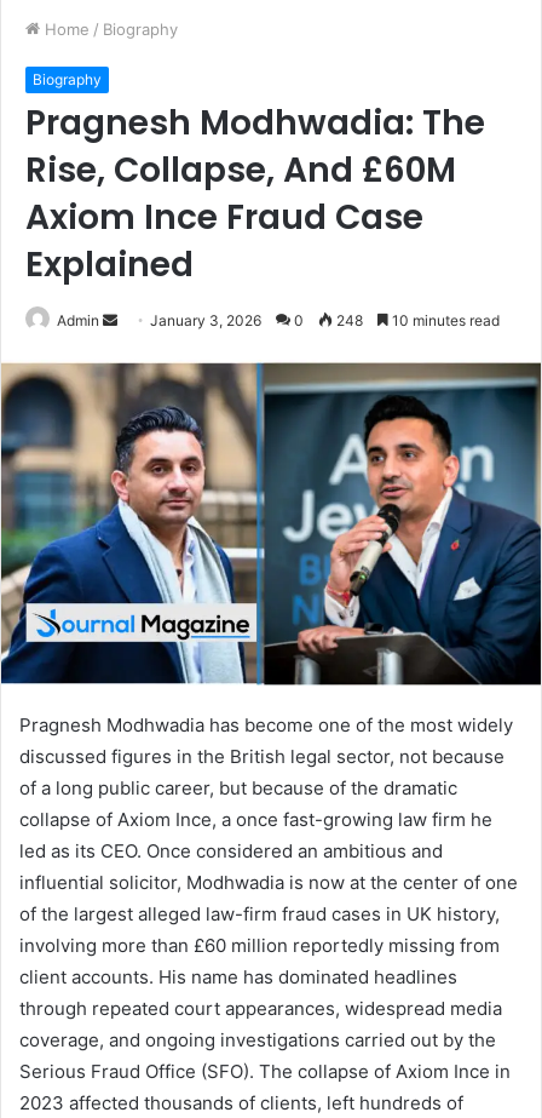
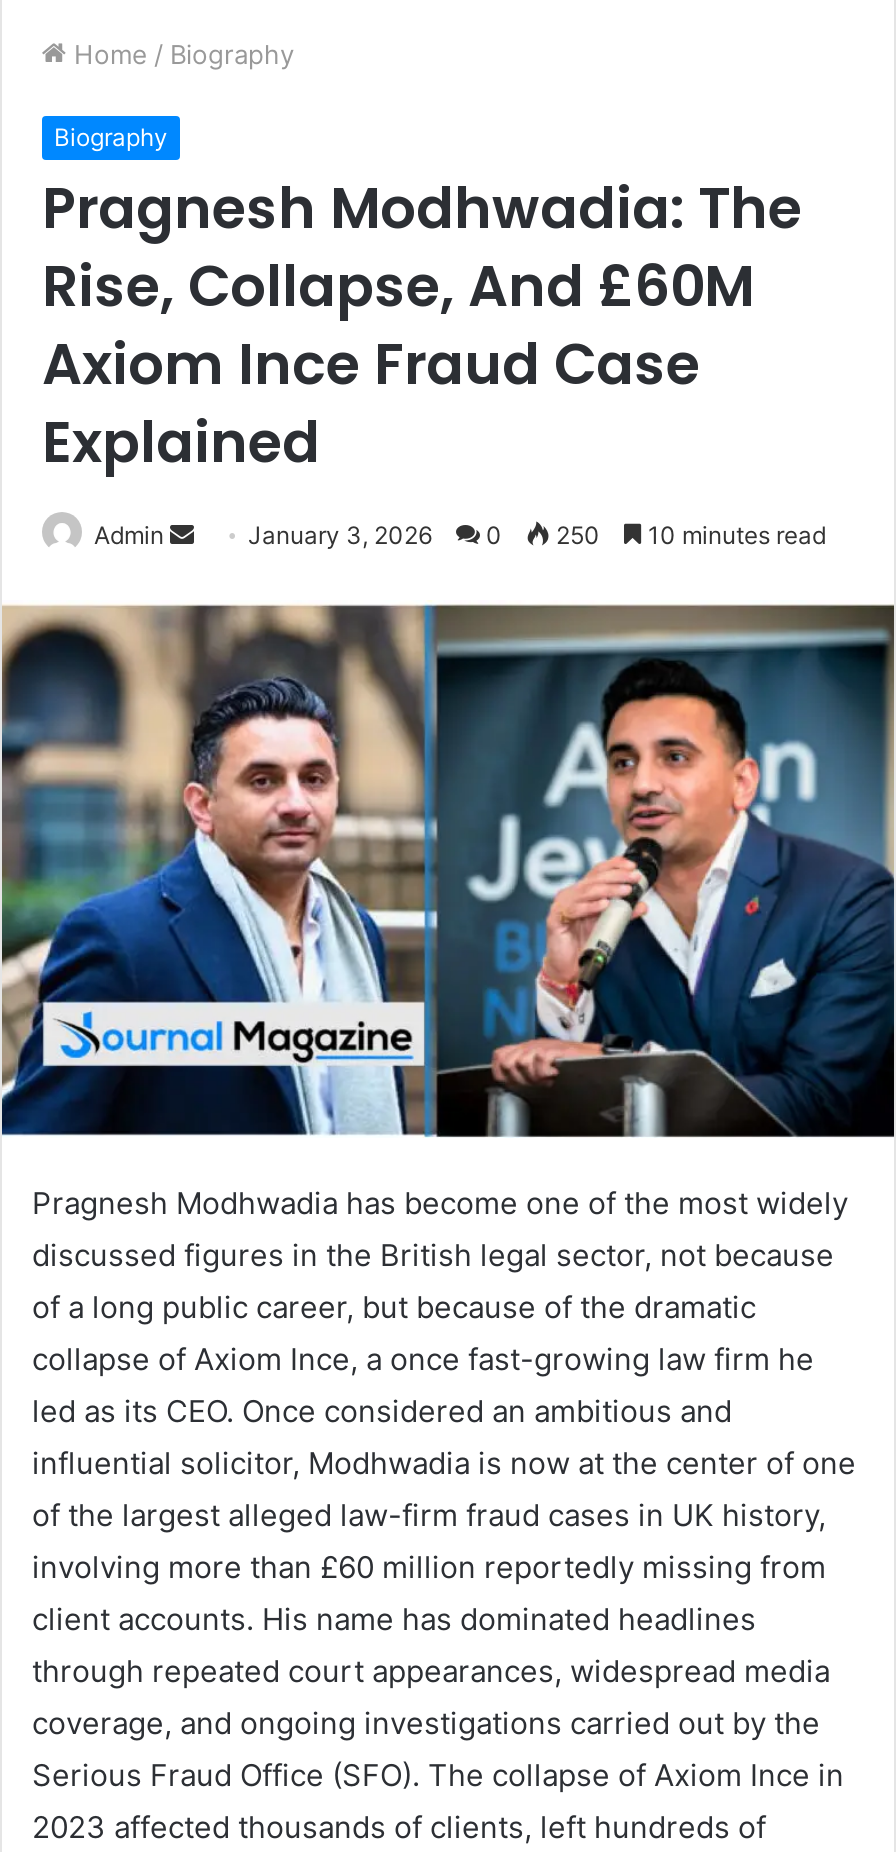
[333,311,363,329] 248 -> [550,520,600,550] 250

